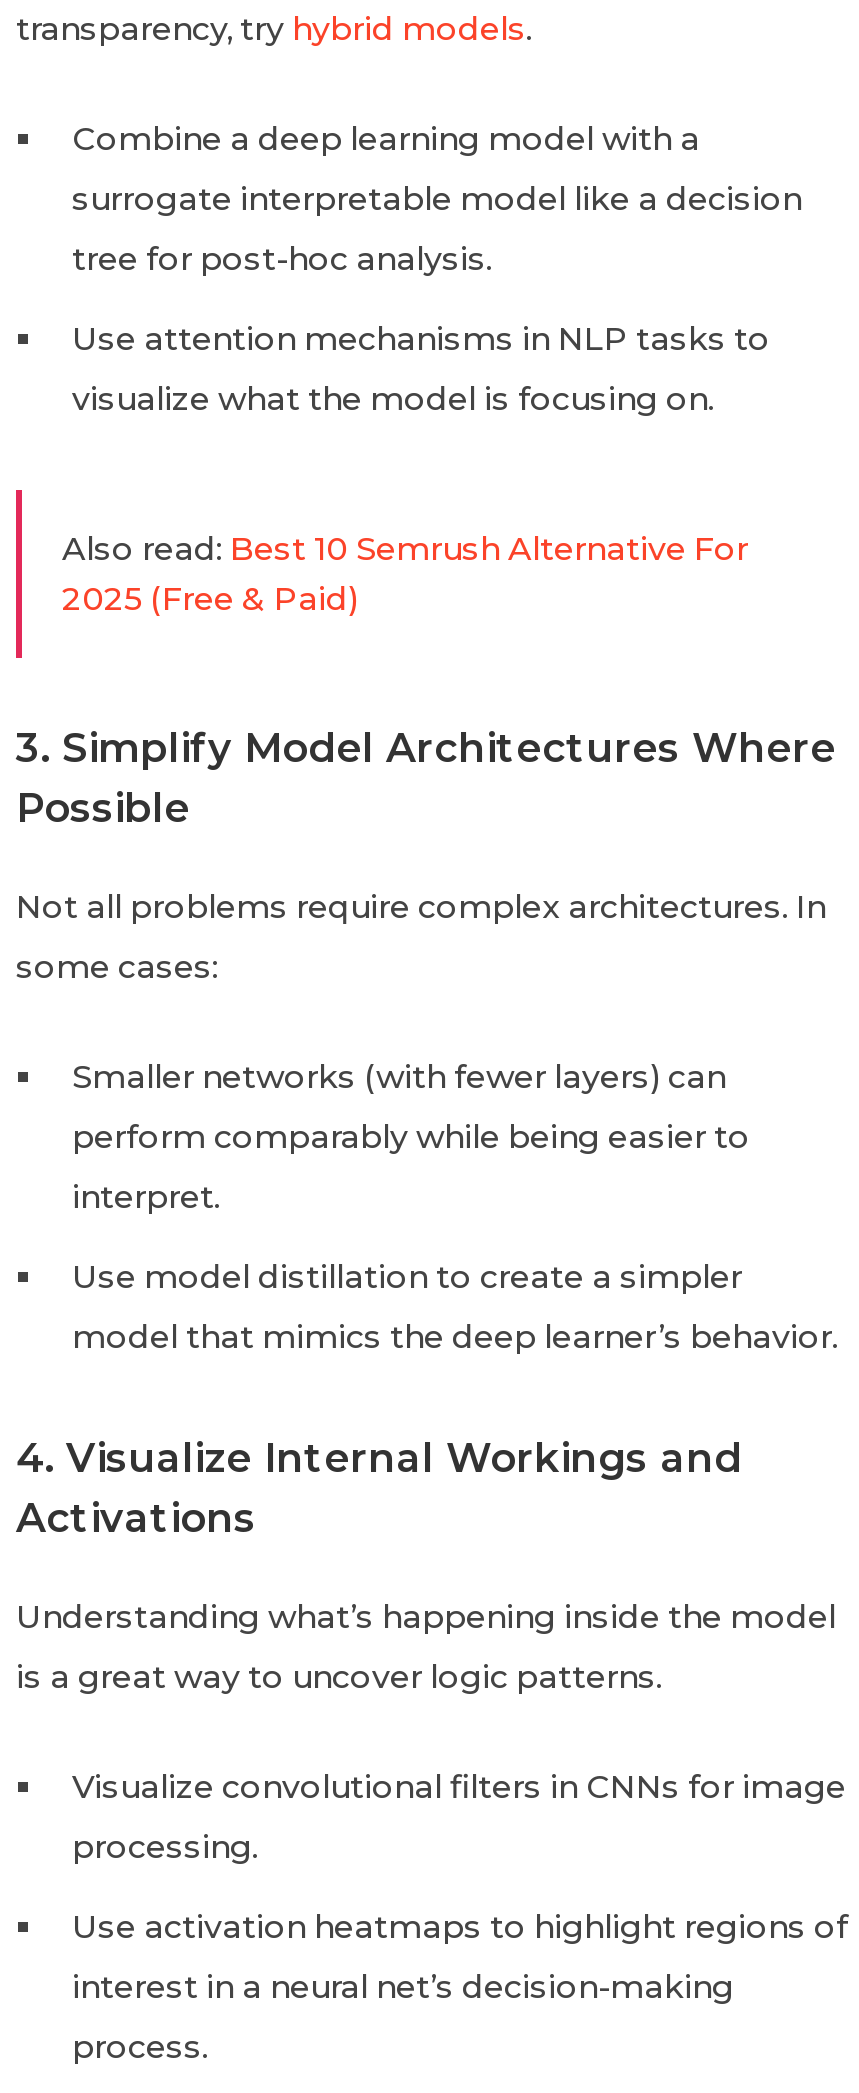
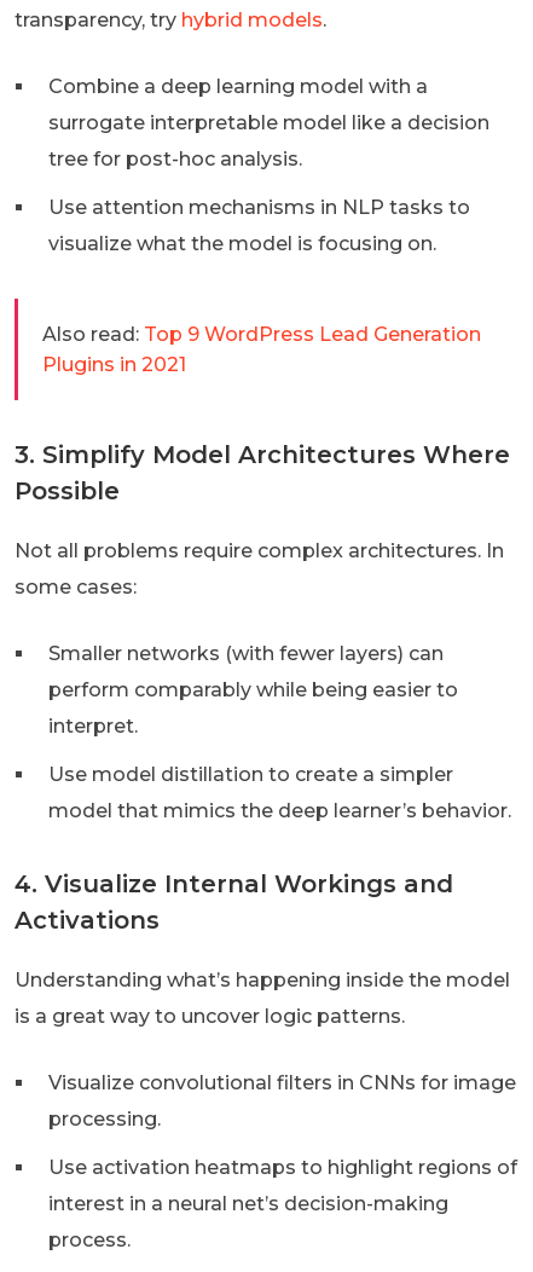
[62,530,748,618] Also read: Best 10 Semrush Alternative For | 2025 (Free & Paid) -> [42,323,481,376] Also read: Top 9 WordPress Lead Generation | Plugins in 2021

